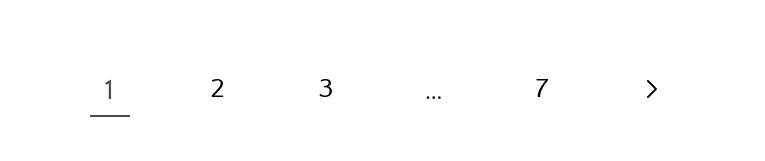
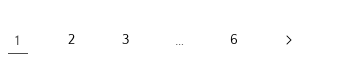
[535,72,549,104] 7 -> [230,32,238,48] 6

